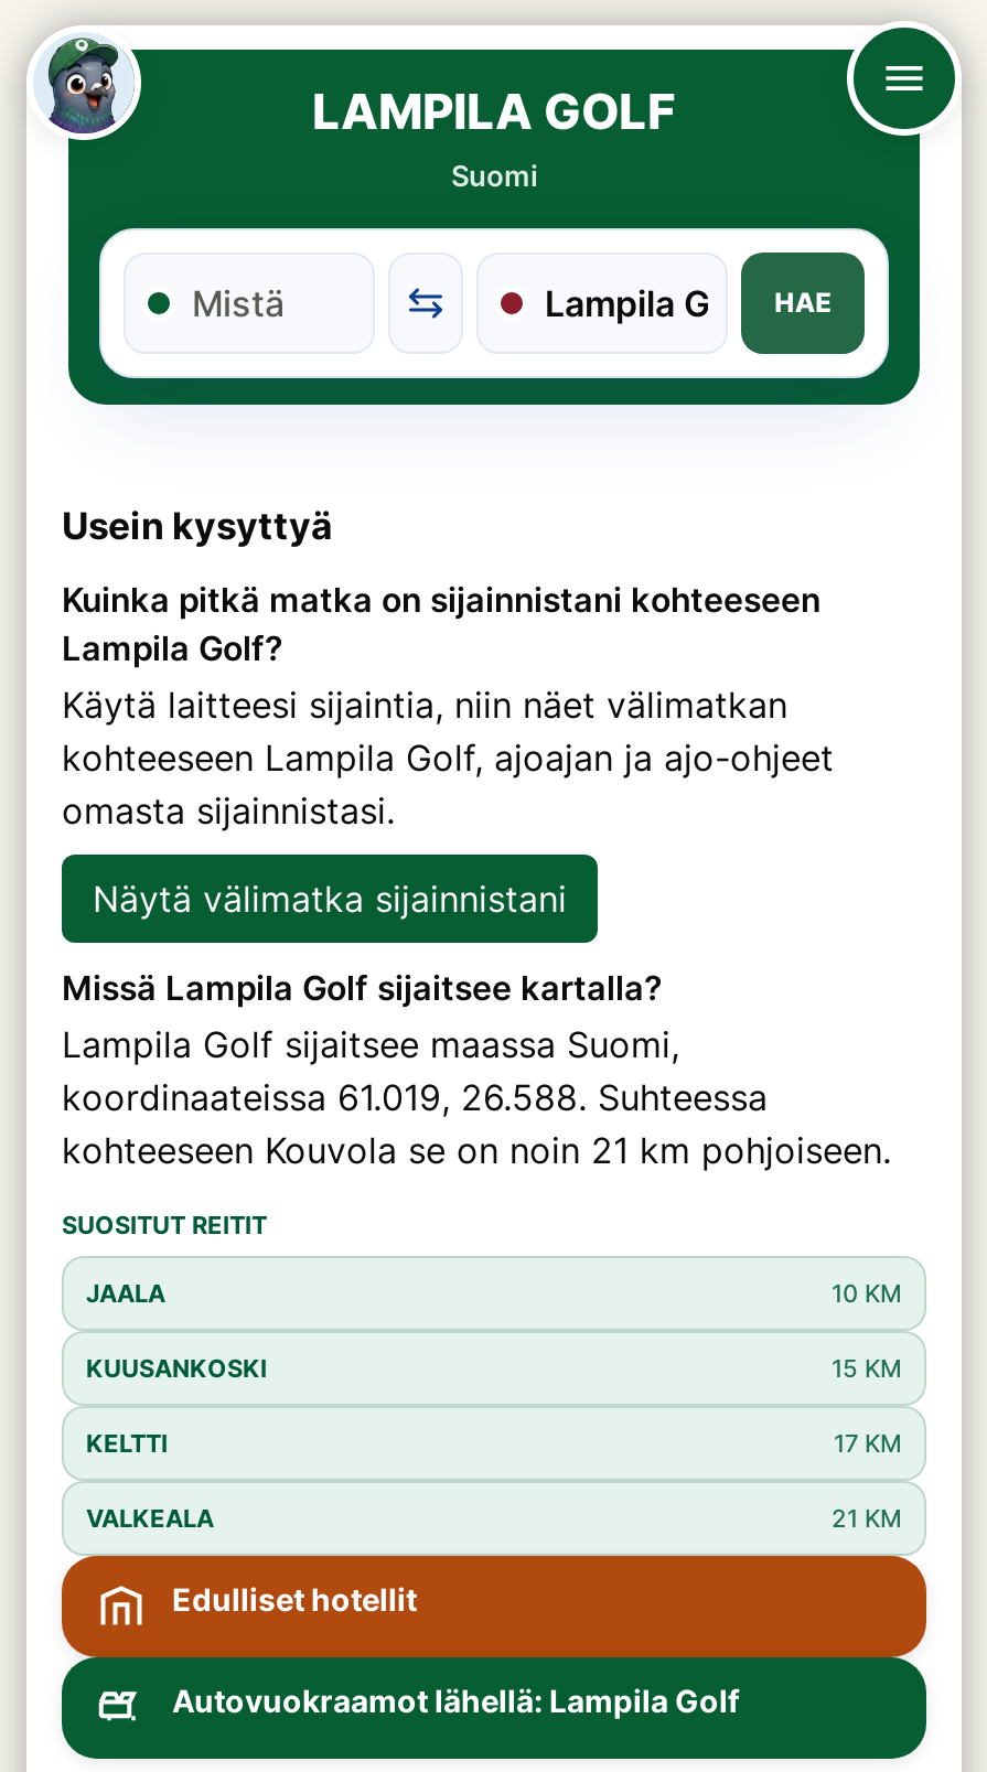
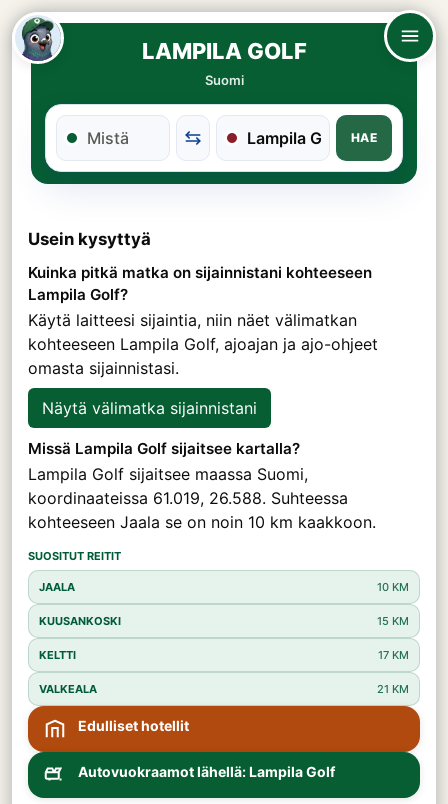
[62,1128,891,1172] kohteeseen Kouvola se on noin 21 km pohjoiseen. -> [28,512,376,532] kohteeseen Jaala se on noin 10 km kaakkoon.

